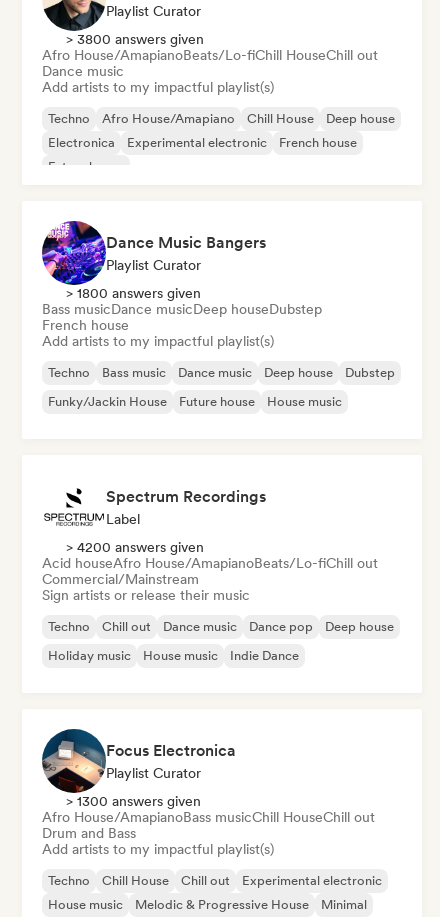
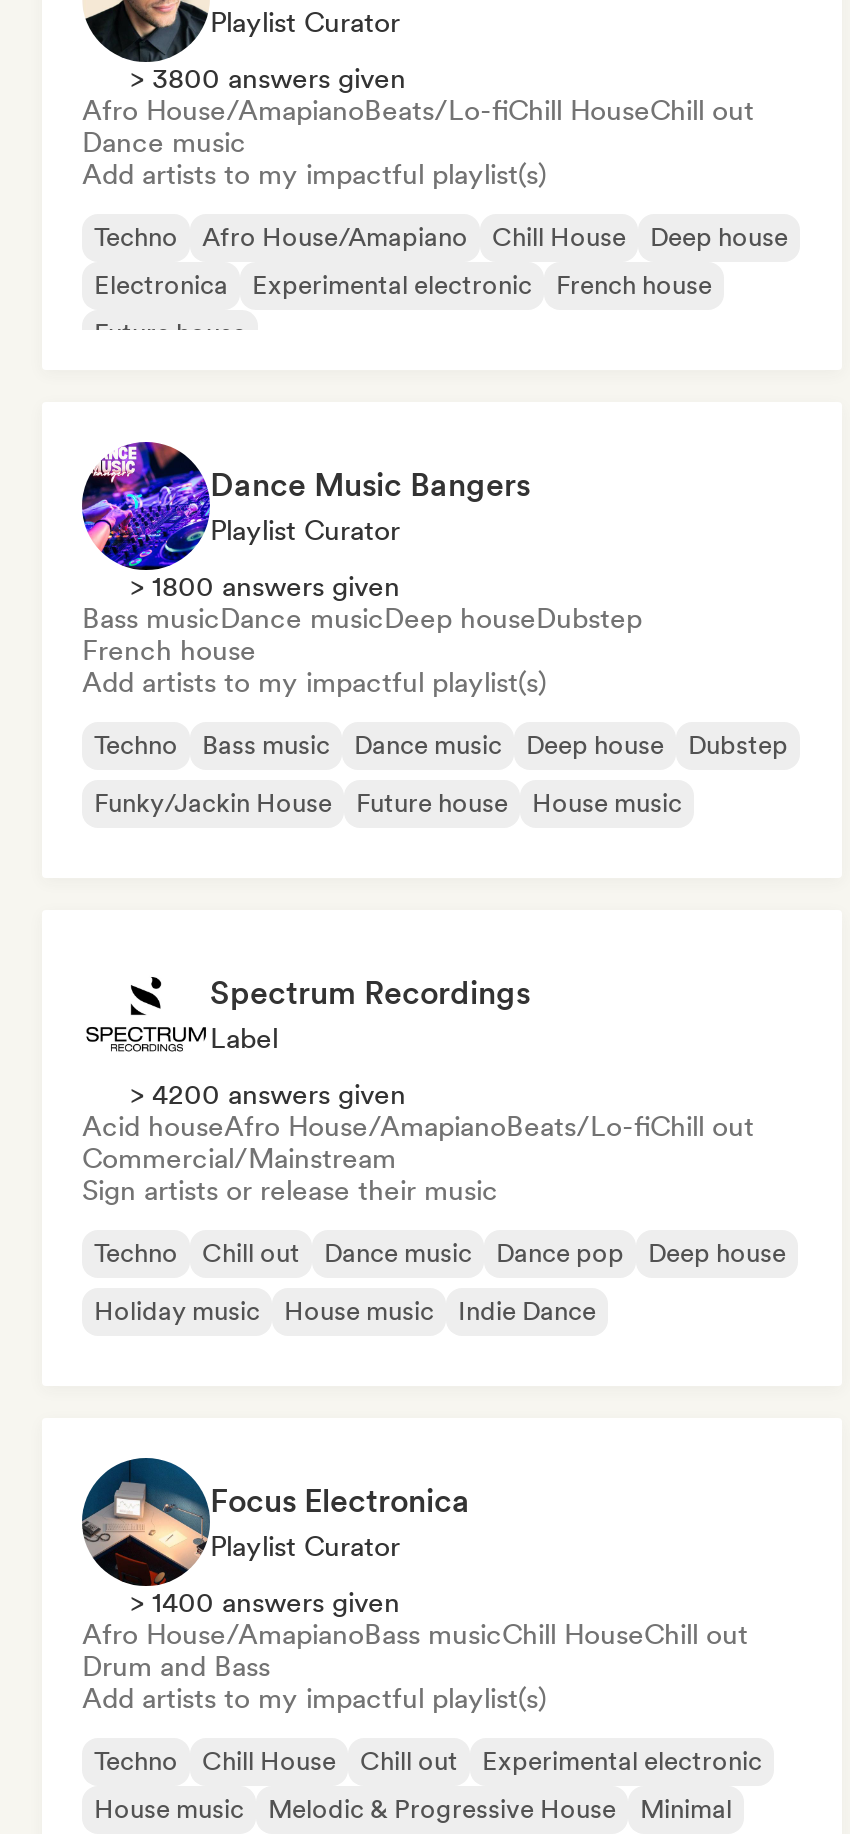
[66,793,201,809] > 1300 answers given -> [130,1586,400,1618] > 1400 answers given

